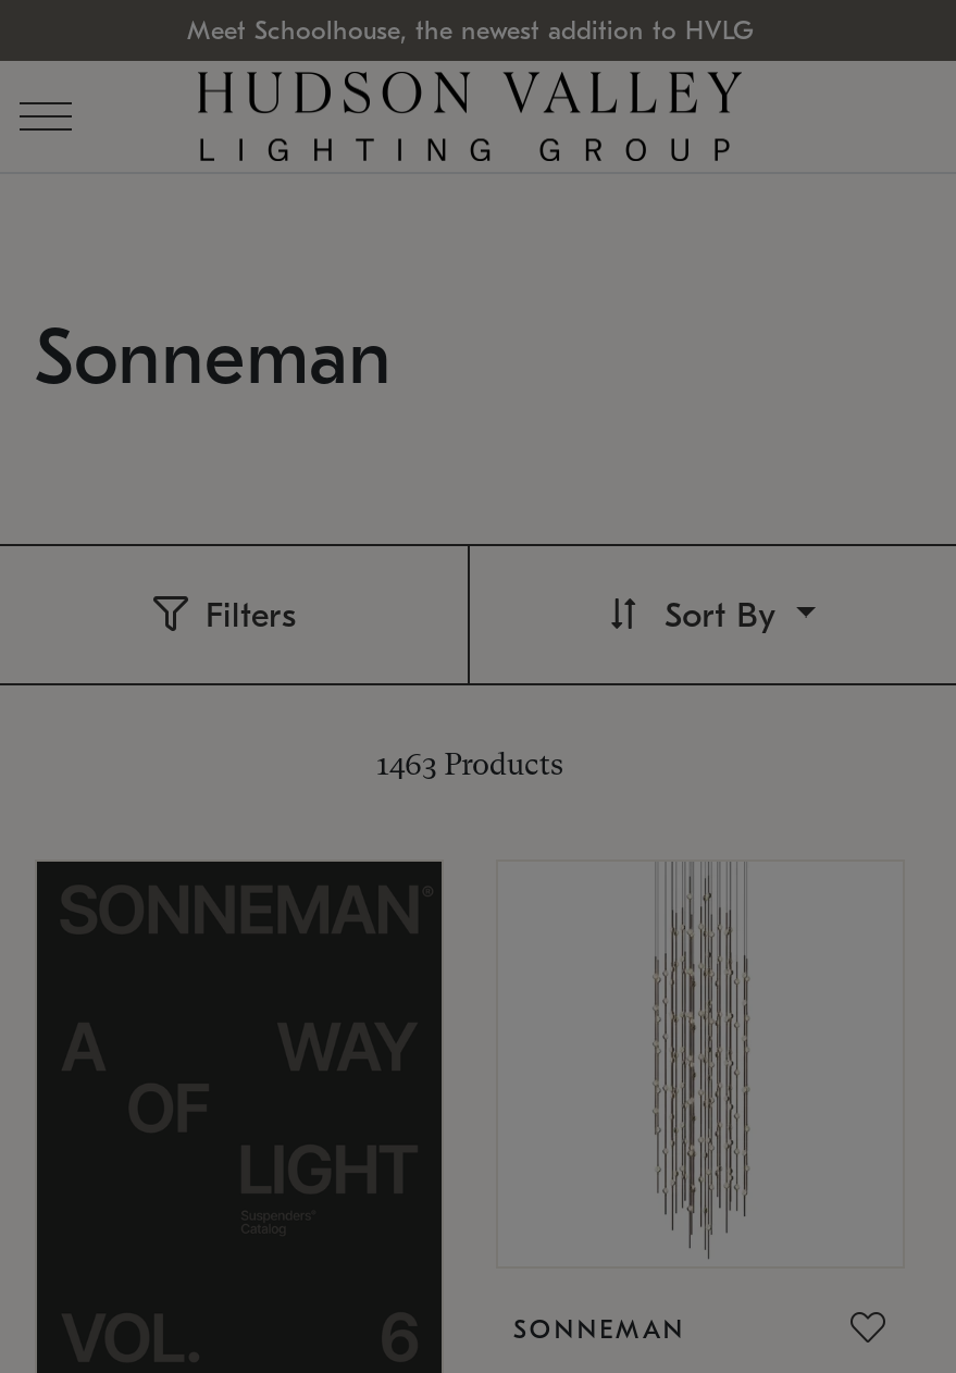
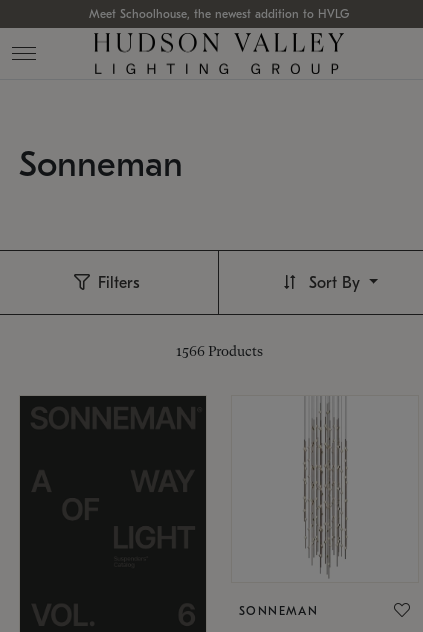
[376,746,563,781] 1463 Products -> [175,343,262,359] 1566 Products

